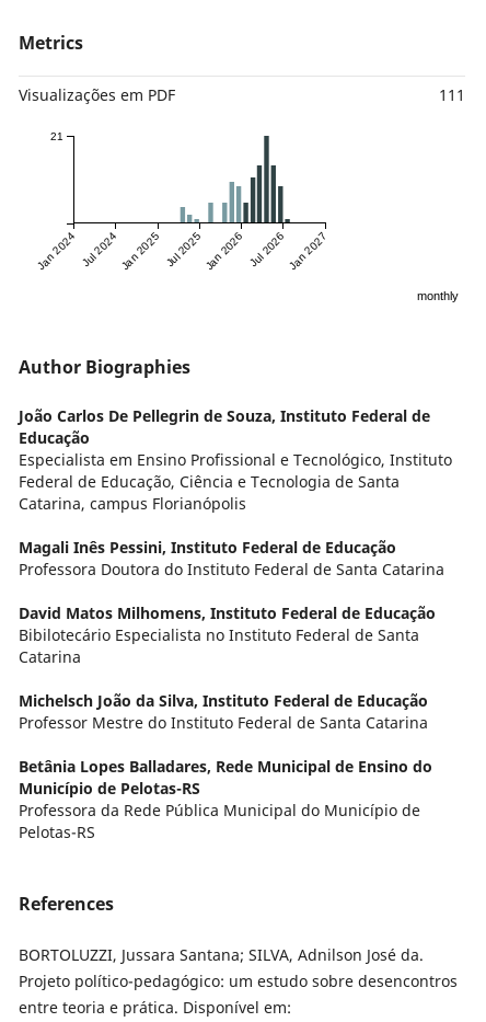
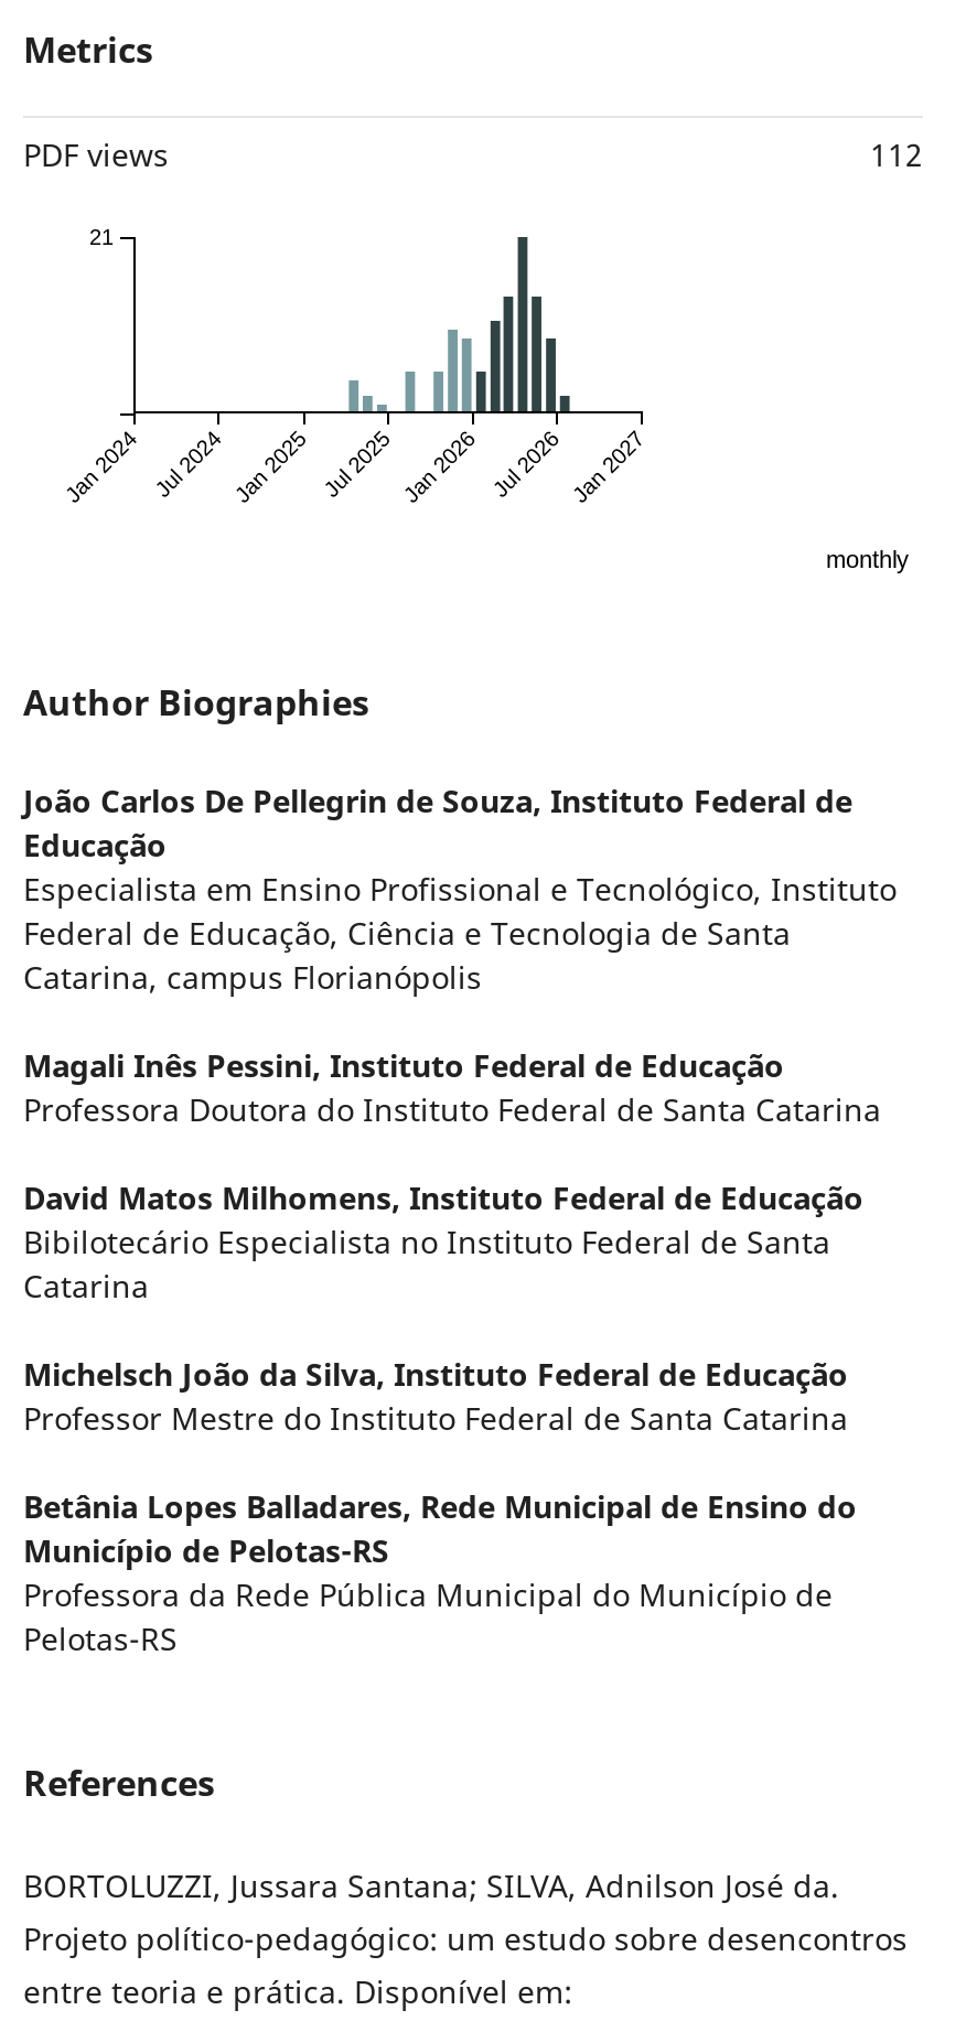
[19,84,465,105] Visualizações em PDF | 111 -> [23,133,923,175] PDF views | 112

